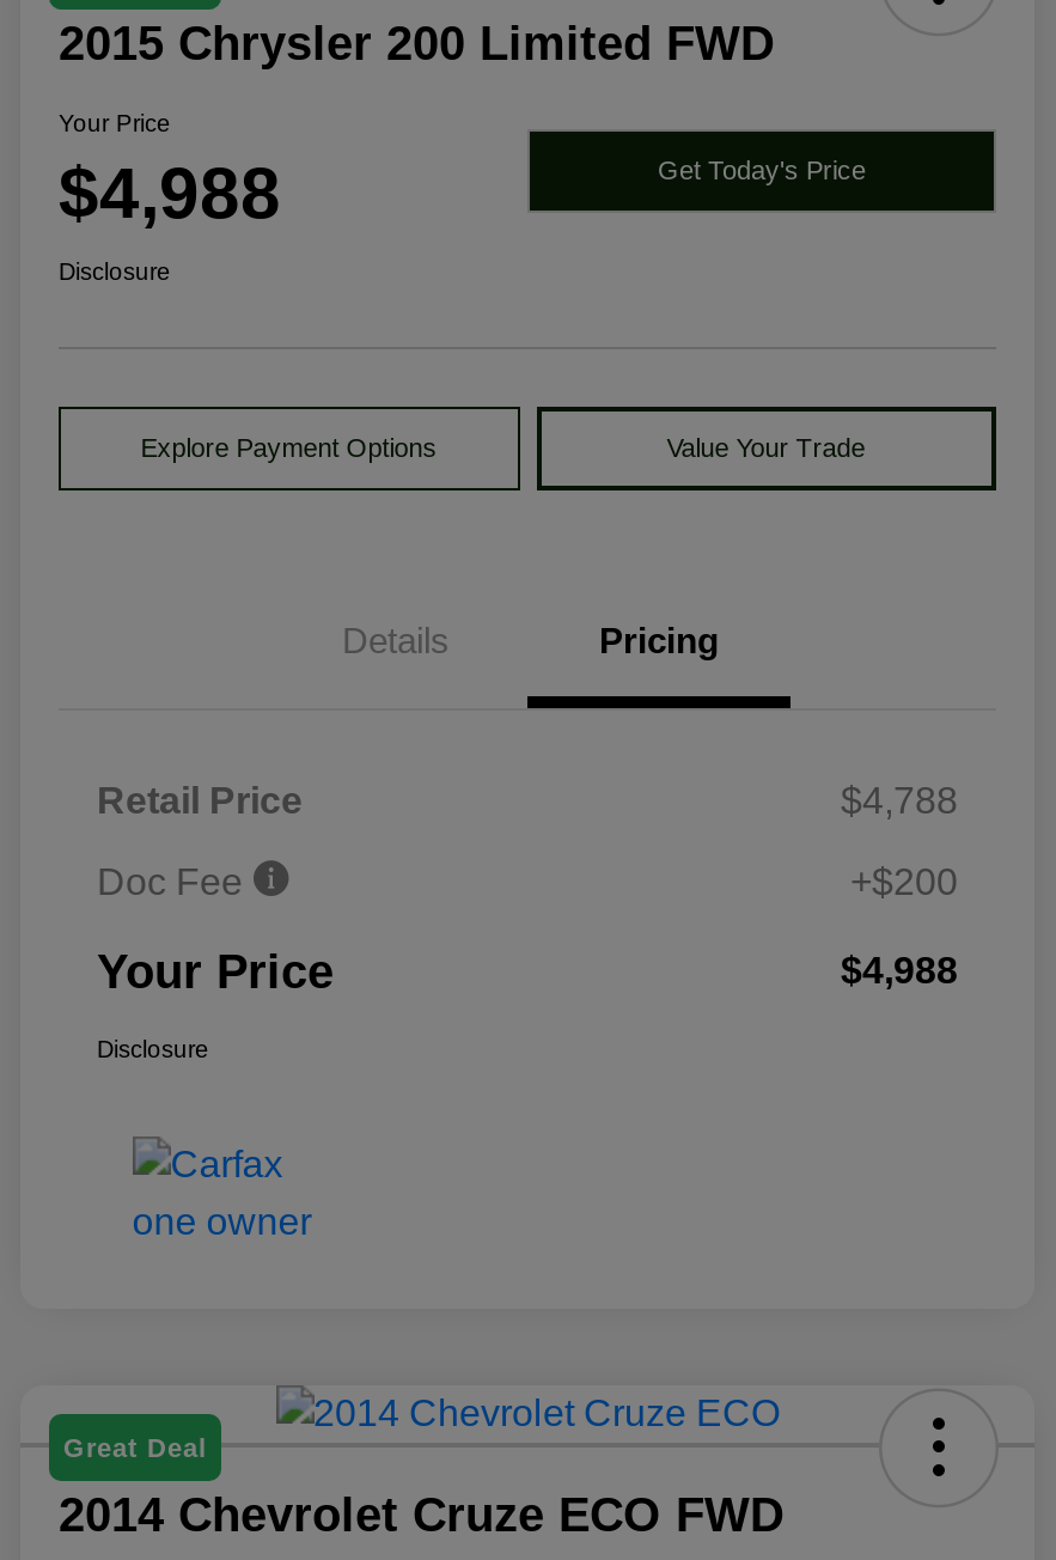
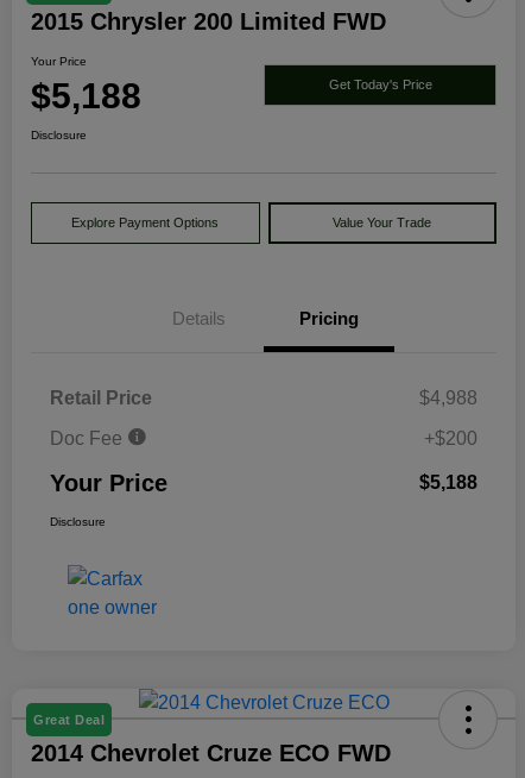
[59,154,281,233] $4,988 -> [31,76,141,116] $5,188
[841,780,958,821] $4,788 -> [419,388,477,408] $4,988
[841,950,958,991] $4,988 -> [419,473,477,493] $5,188

